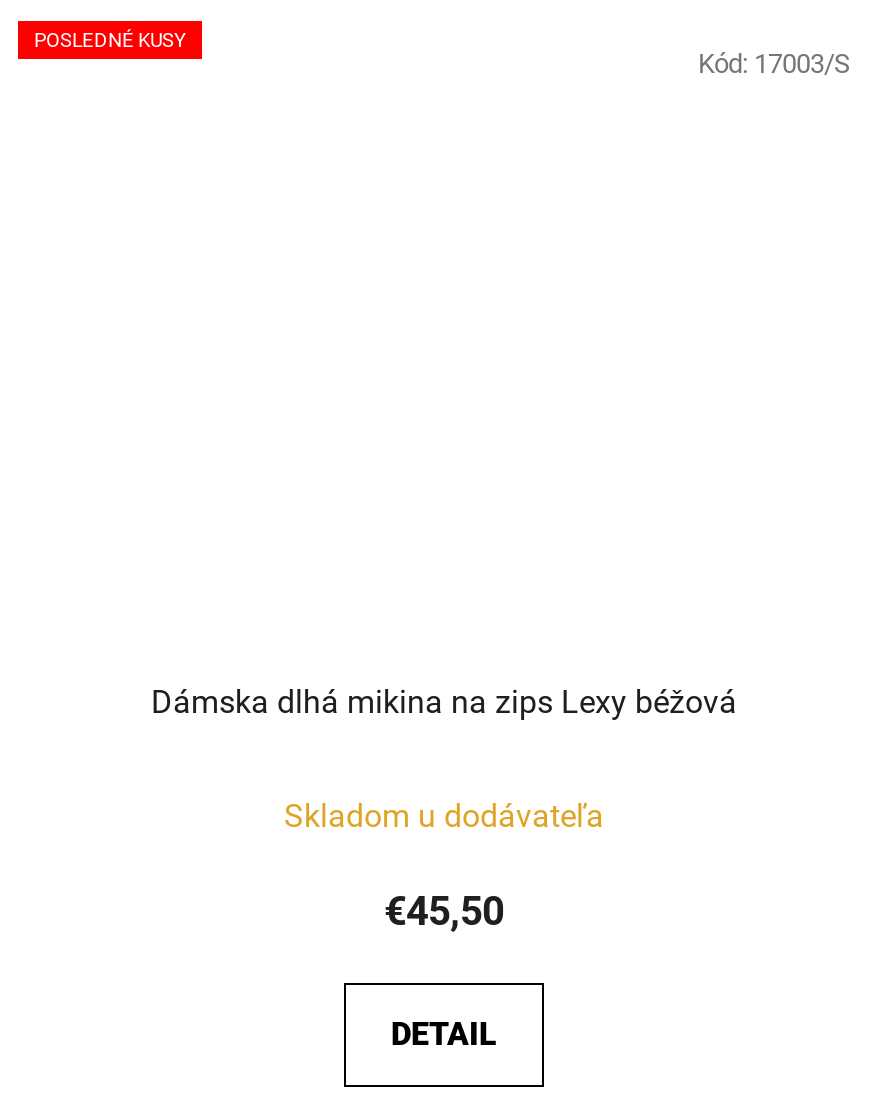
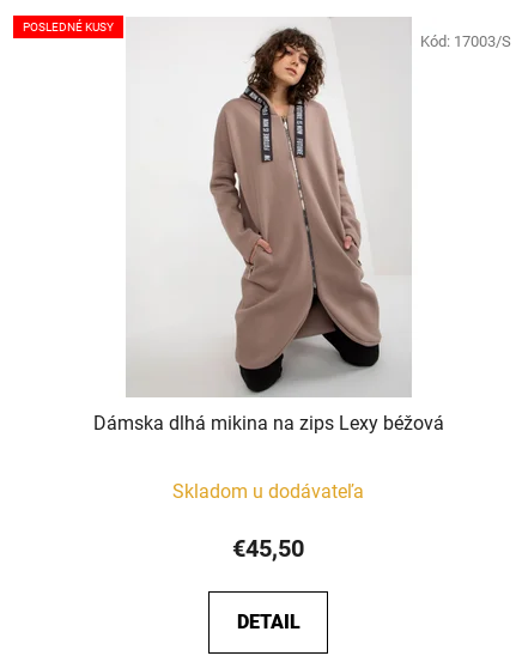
none -> [126,17,412,397] [image]

